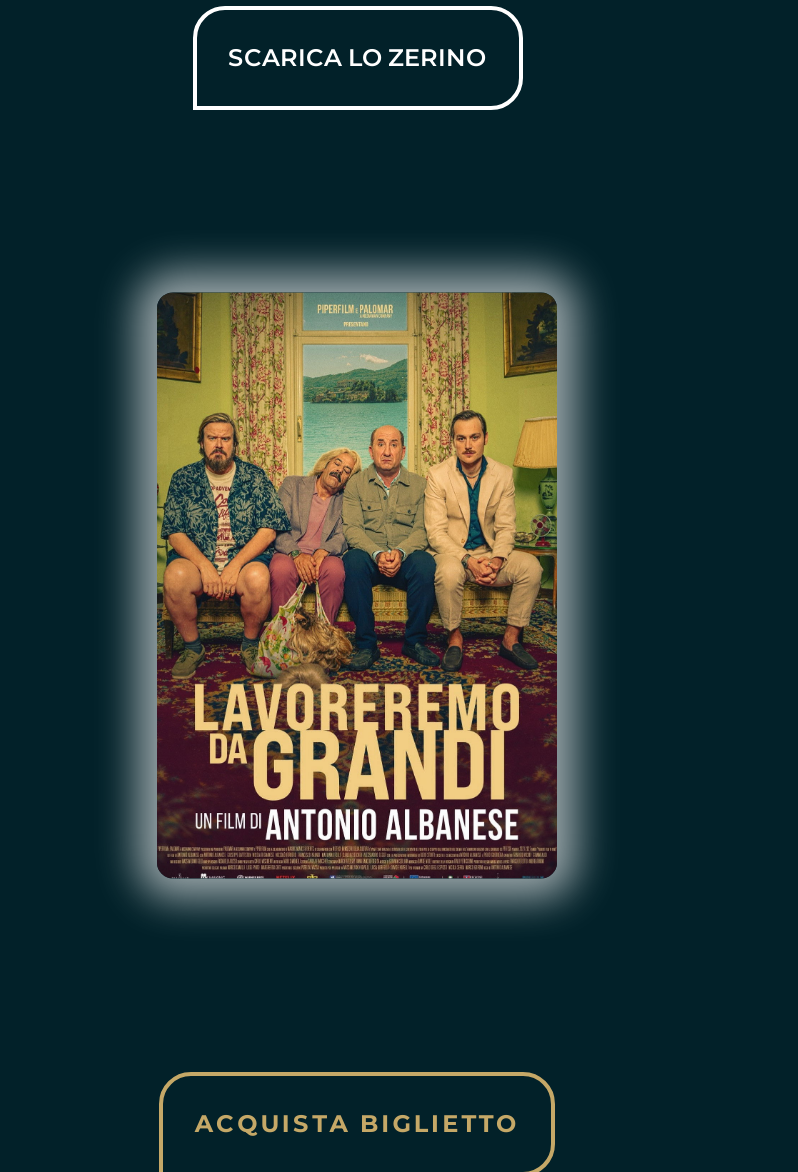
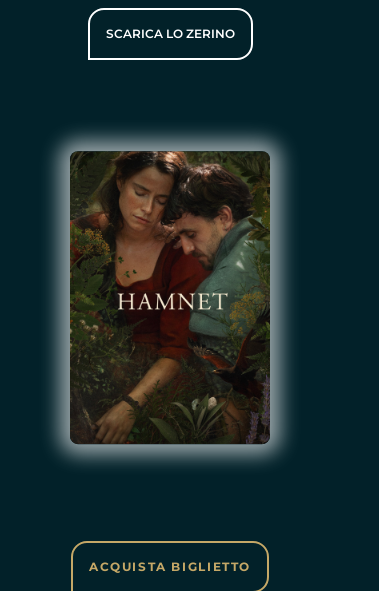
[157,292,559,880] [image] -> [69,150,271,445] [image]

